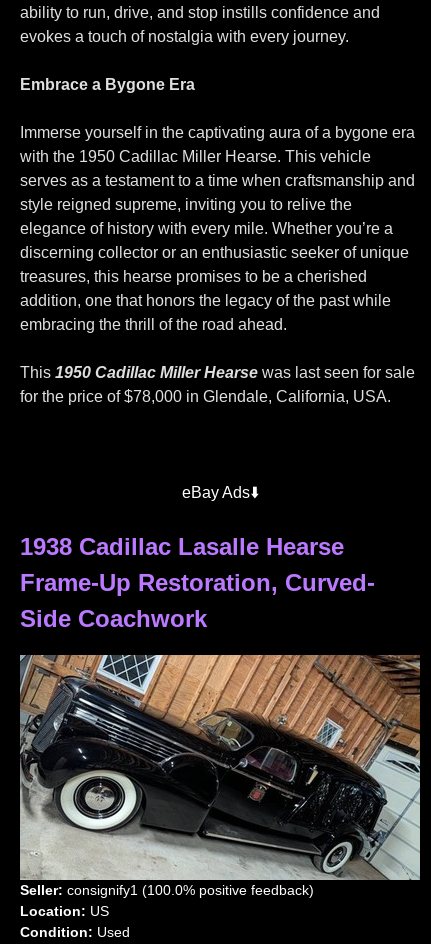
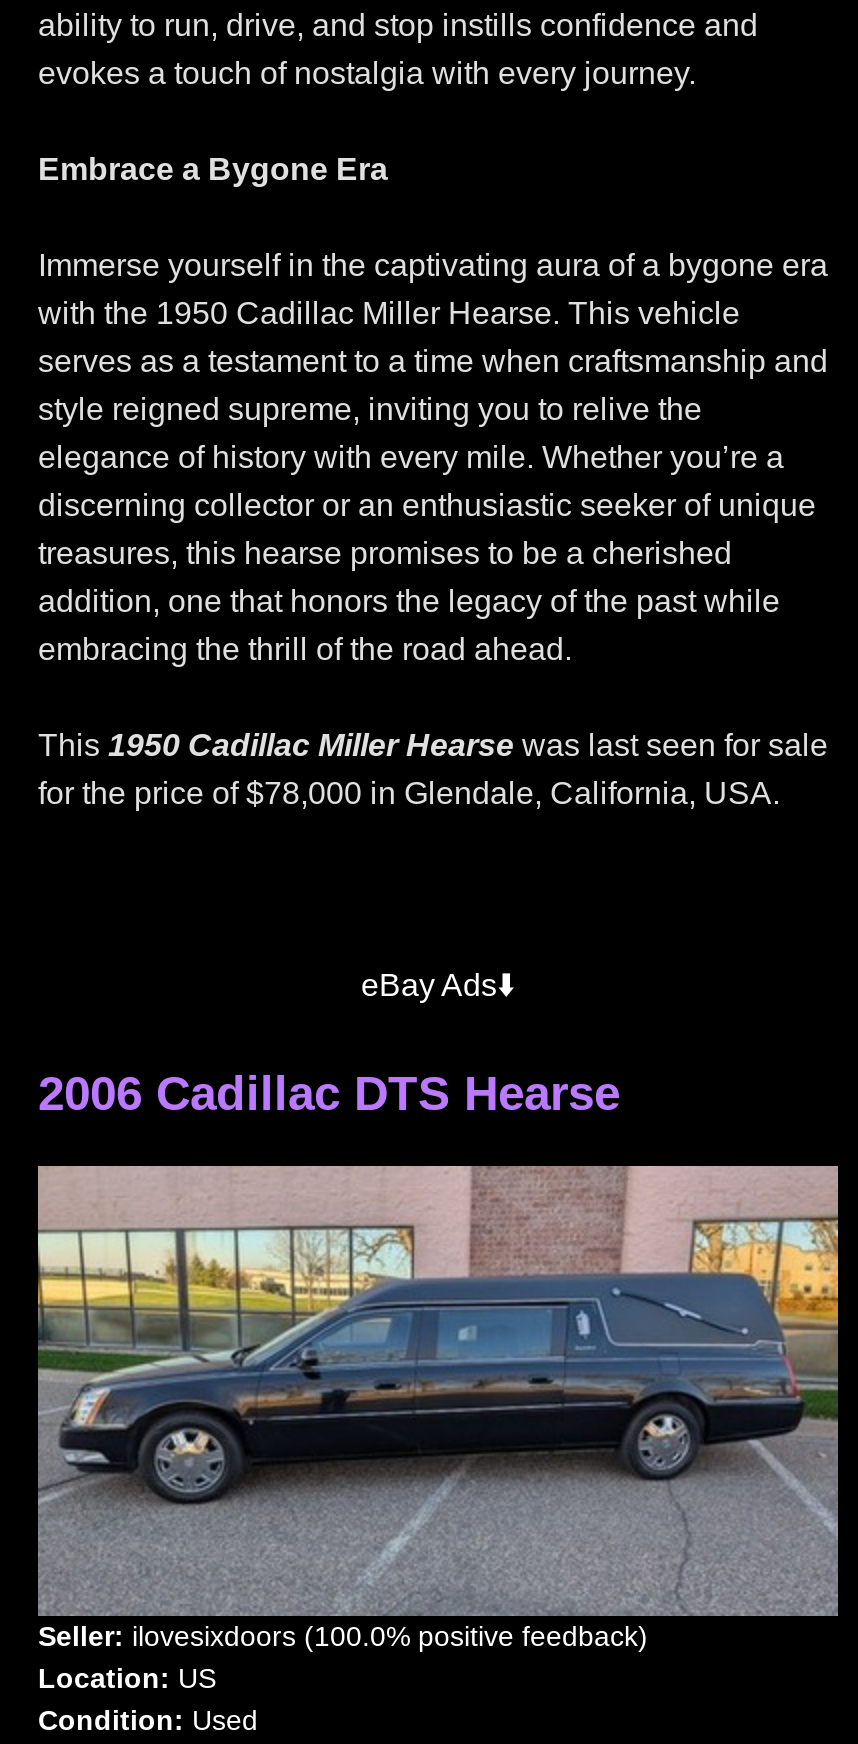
[20,533,375,632] 1938 Cadillac Lasalle Hearse | Frame-Up Restoration, Curved- | Side Coachwork -> [38,1066,620,1120] 2006 Cadillac DTS Hearse
[20,654,421,898] [image] | Seller: consignify1 (100.0% positive feedback) -> [38,1164,840,1652] [image] | Seller: ilovesixdoors (100.0% positive feedback)

